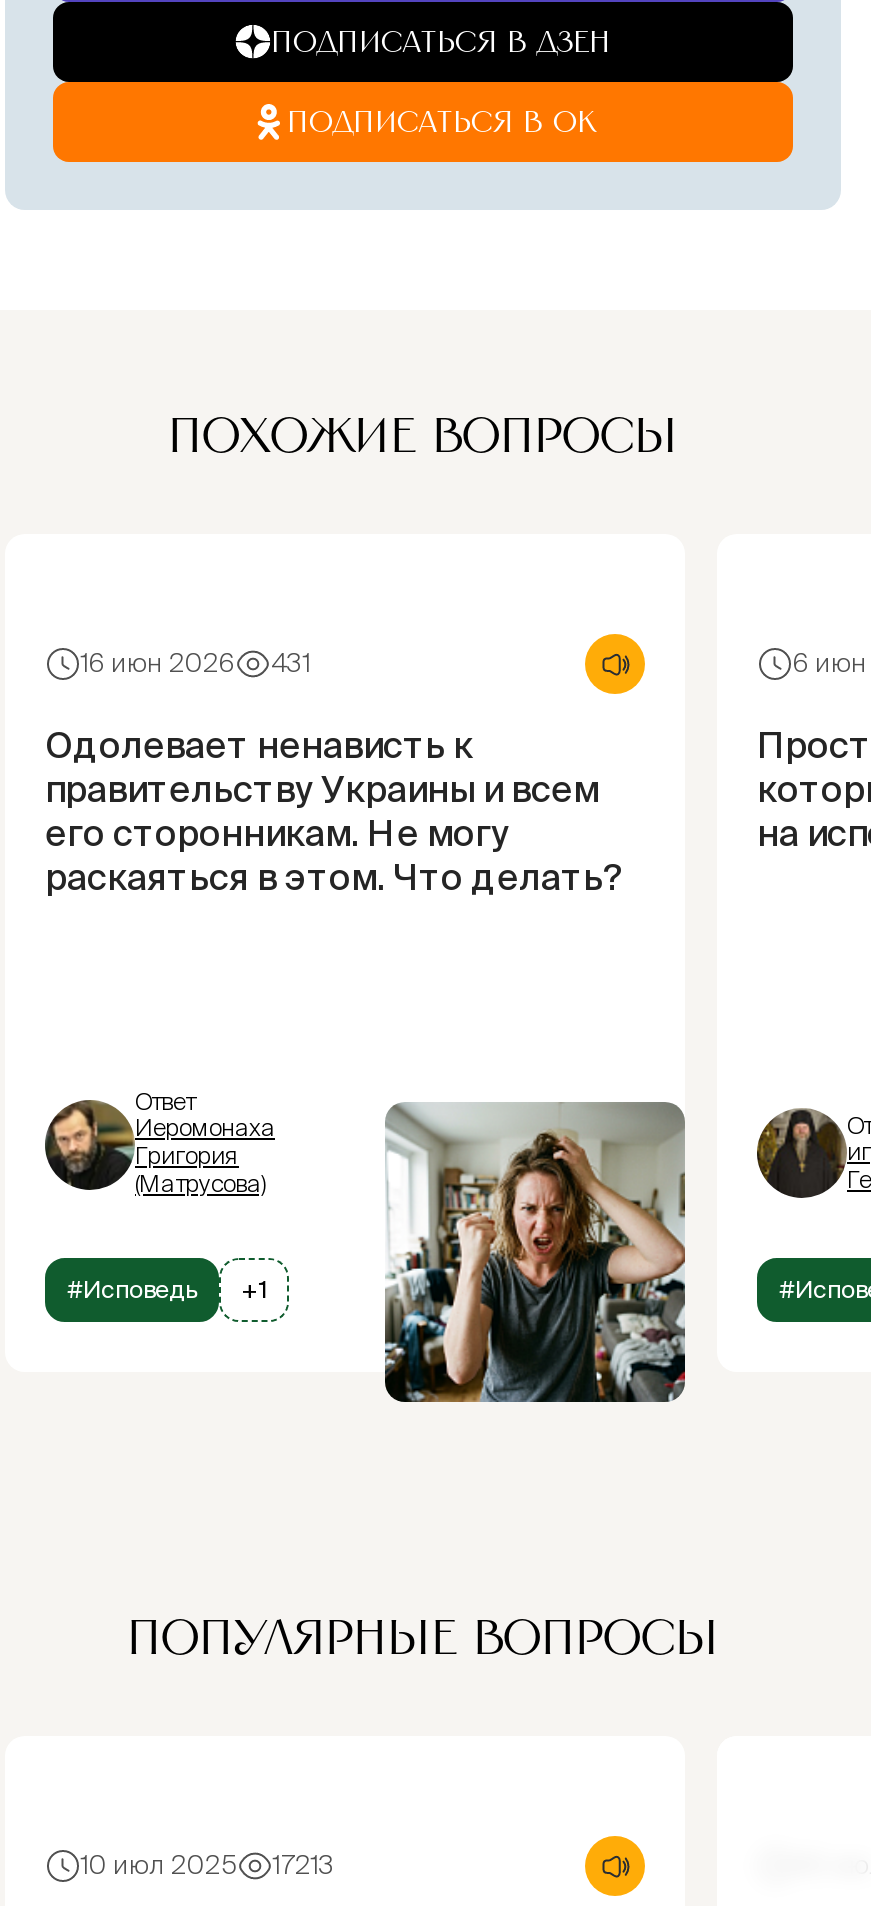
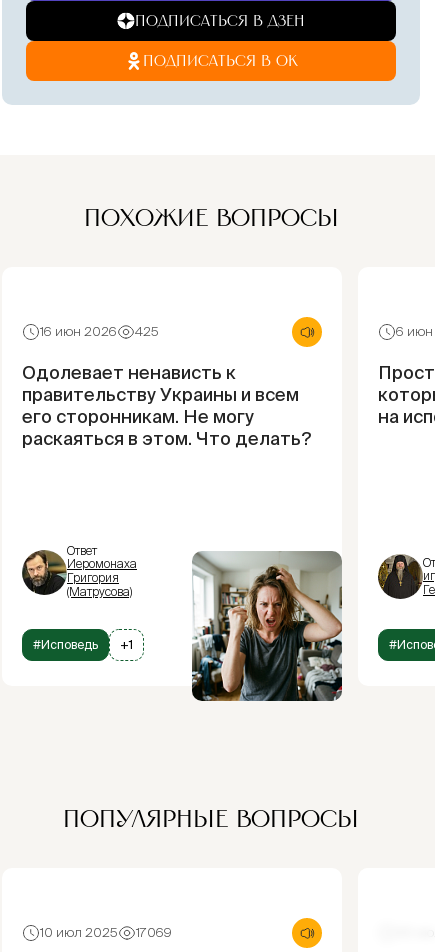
[81,649,311,679] 16 июн 2026 431 -> [40,324,159,339] 16 июн 2026 425
[273,1851,335,1881] 17213 -> [136,925,171,940] 17069

